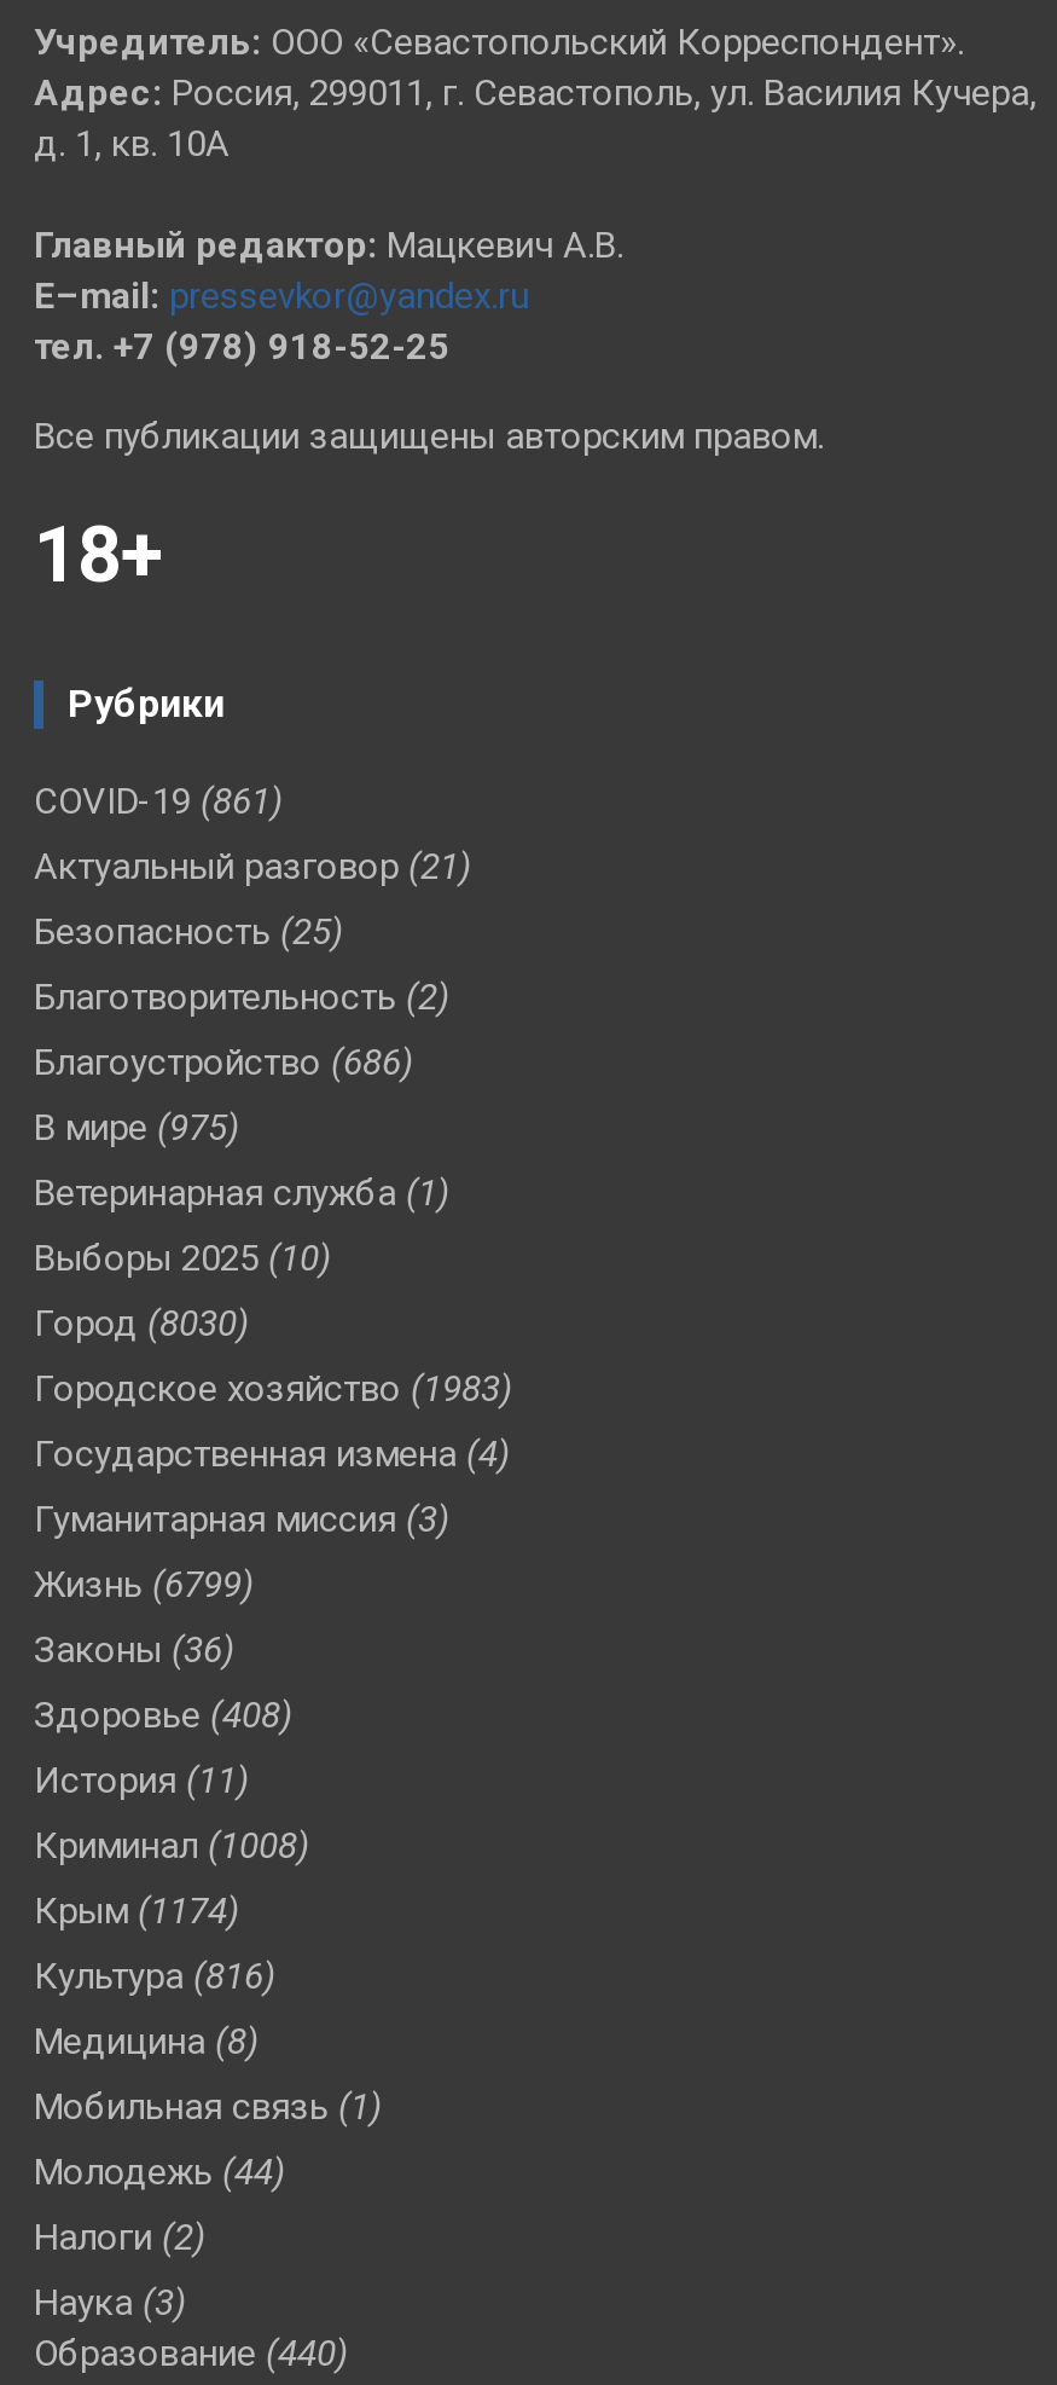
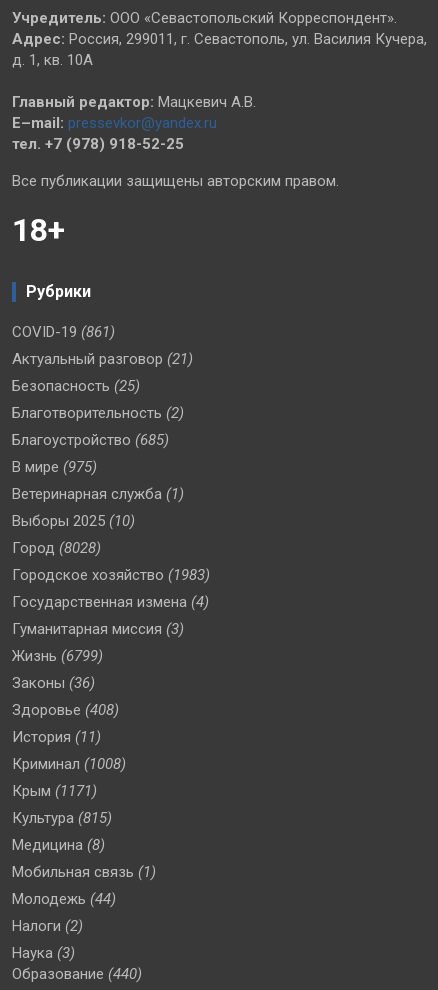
[34,1041,413,1084] Благоустройство (686) -> [12,431,169,449] Благоустройство (685)
[34,1302,249,1345] Город (8030) -> [12,539,101,557] Город (8028)
[34,1889,239,1933] Крым (1174) -> [12,782,97,800] Крым (1171)
[34,1955,275,1998] Культура (816) -> [12,809,112,827] Культура (815)

